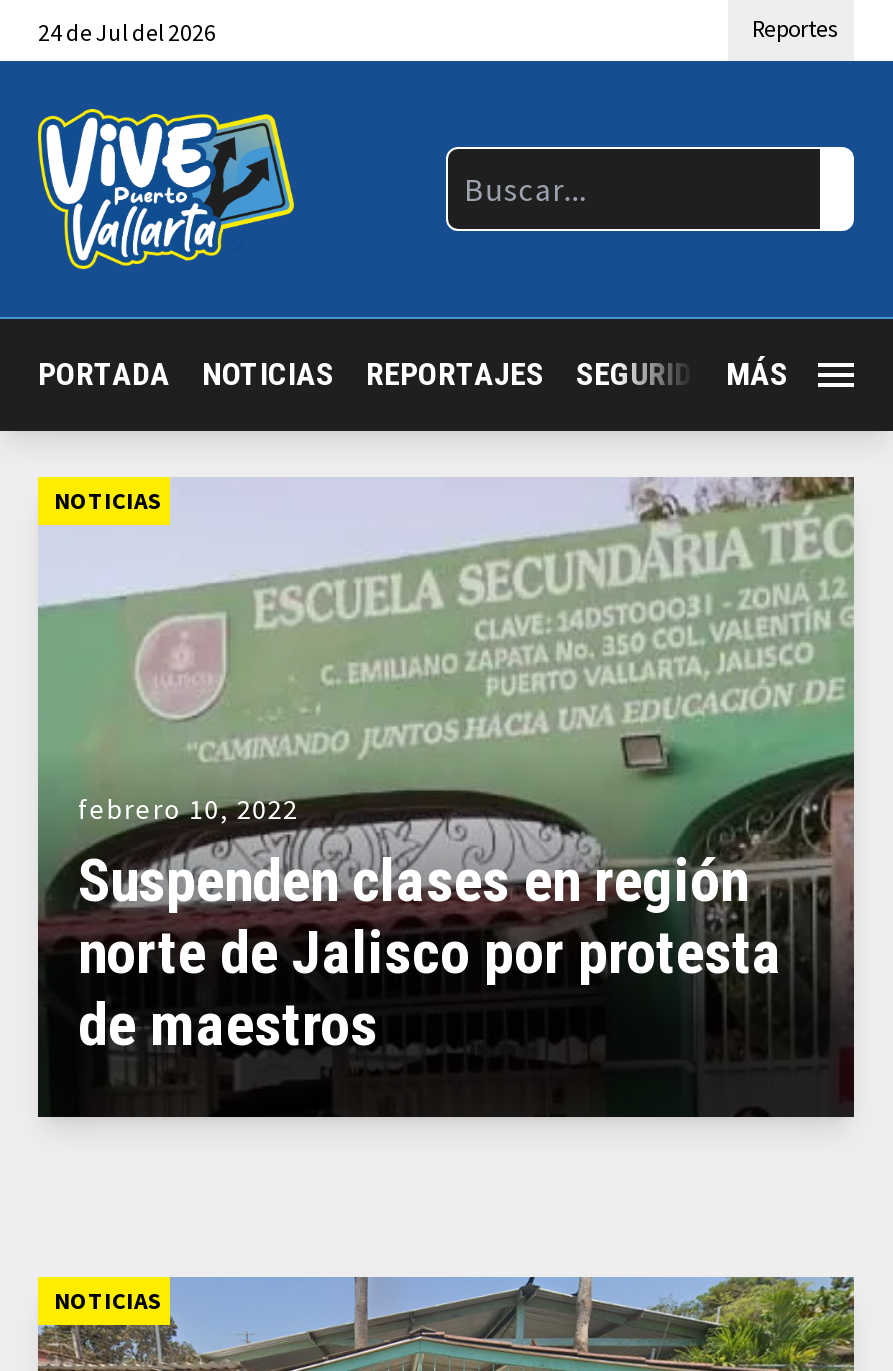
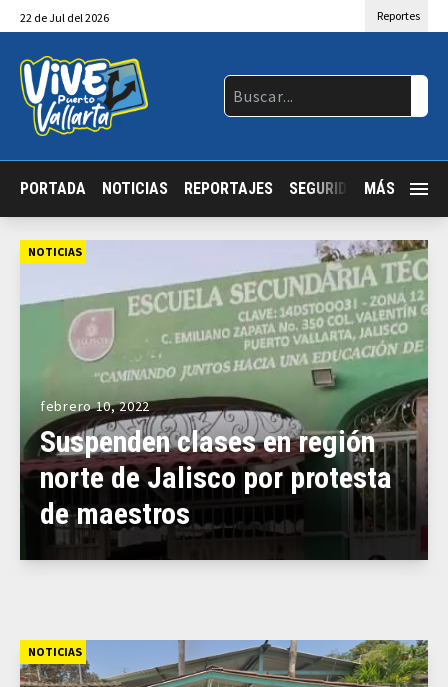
[38,17,216,47] 24deJul del 2026 -> [20,10,109,25] 22deJul del 2026

